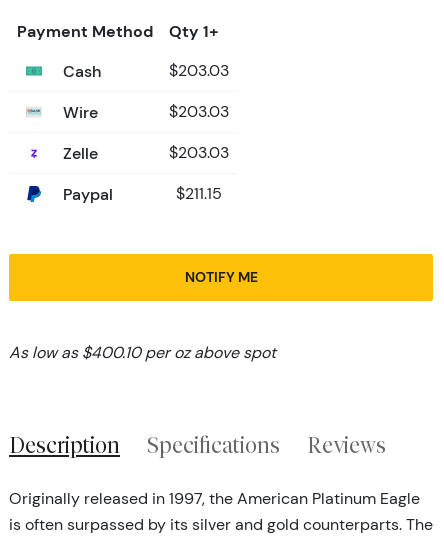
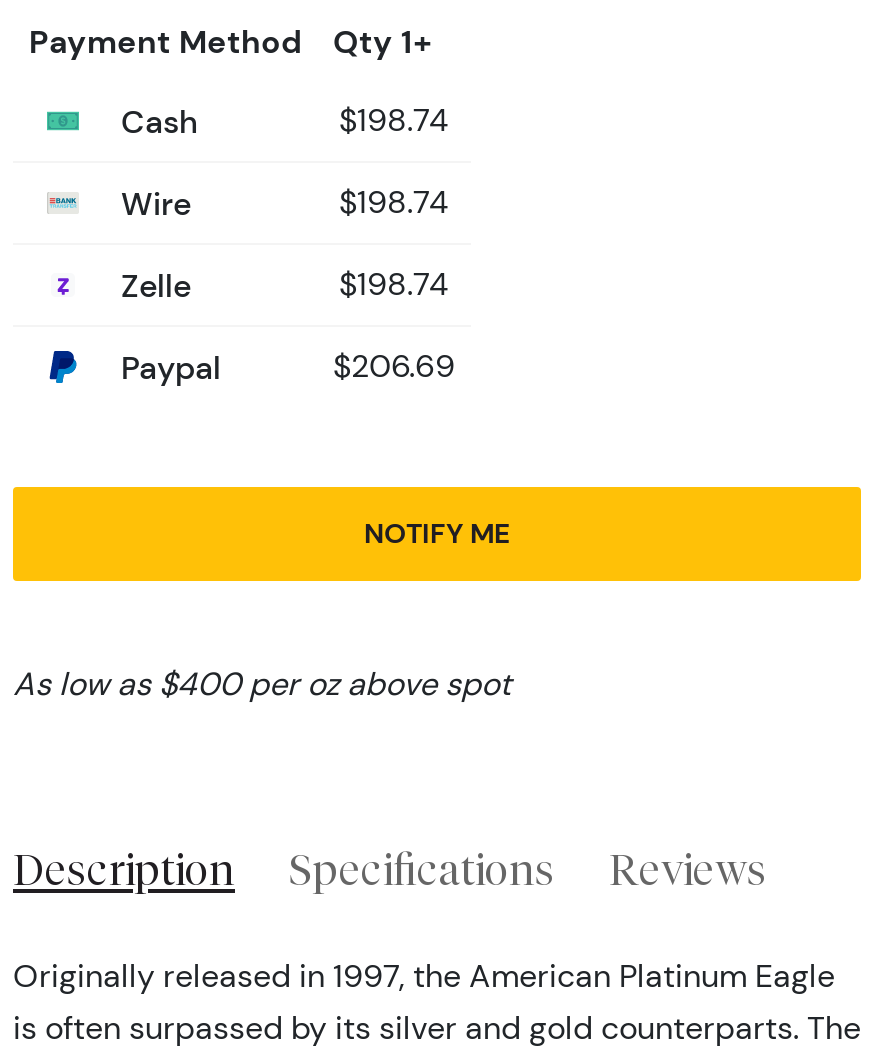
[169,61,229,80] $203.03 -> [339,101,449,139] $198.74
[169,102,229,121] $203.03 -> [339,183,449,221] $198.74
[169,143,229,162] $203.03 -> [339,265,449,303] $198.74
[176,184,222,203] $211.15 -> [333,347,455,385] $206.69
[9,343,276,362] As low as $400.10 per oz above spot -> [13,665,511,703] As low as $400 per oz above spot

